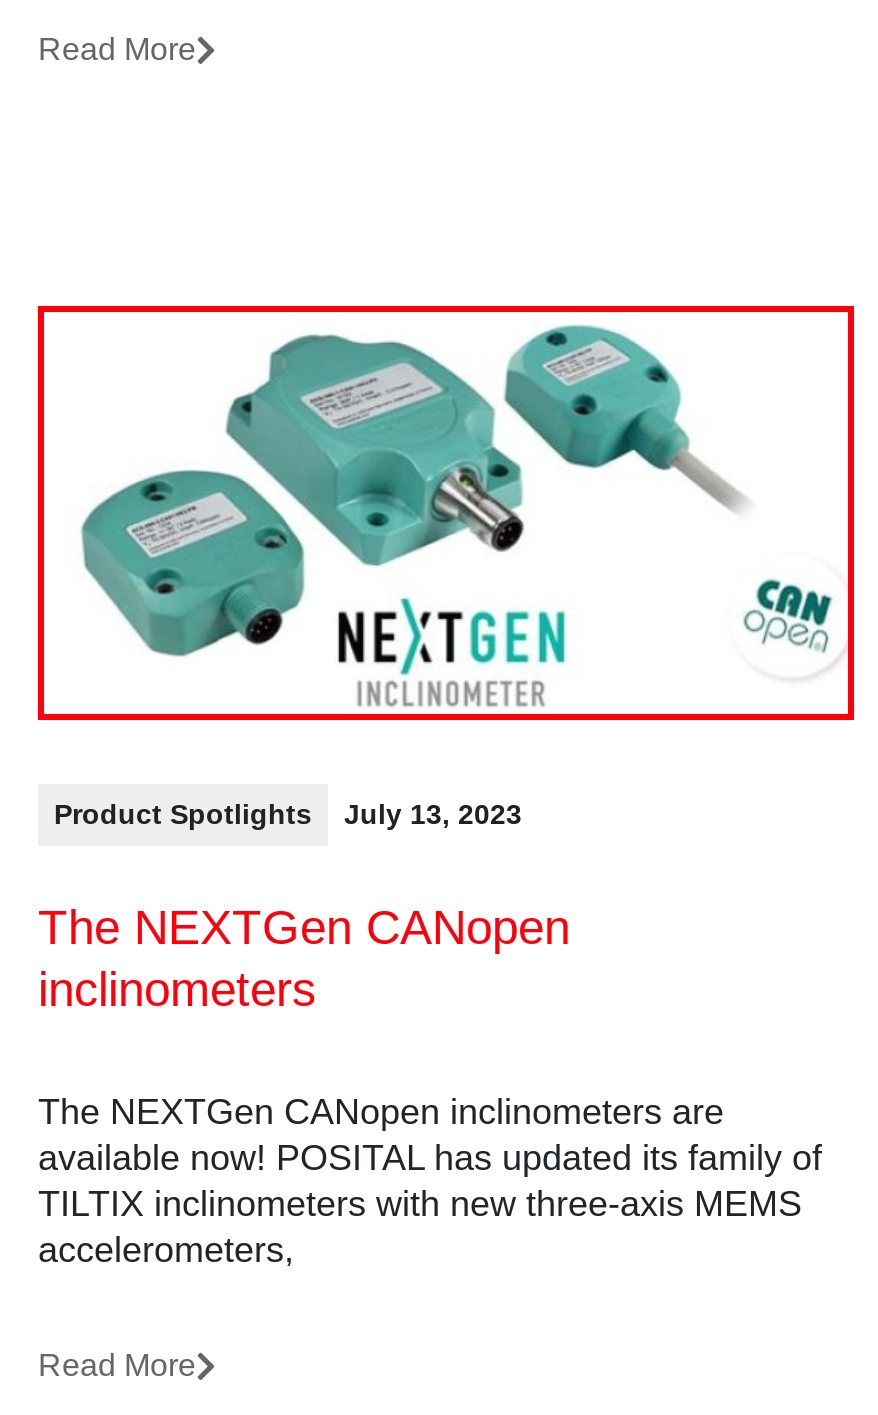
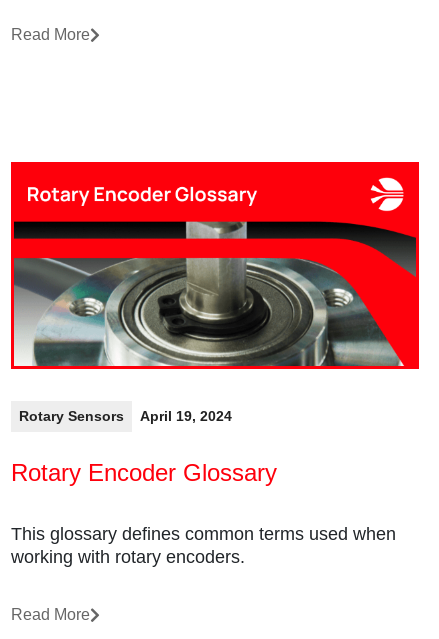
[42,310,850,714] [image] -> [13,166,417,367] [image]
[54,797,522,829] Product Spotlights | July 13, 2023 -> [19,407,232,423] Rotary Sensors | April 19, 2024
[38,899,570,1015] The NEXTGen CANopen | inclinometers -> [11,458,277,485] Rotary Encoder Glossary
[38,1091,822,1269] The NEXTGen CANopen inclinometers are | available now! POSITAL has updated its family of | TILTIX inclinometers with new three-axis MEMS | accelerometers, -> [11,523,396,566] This glossary defines common terms used when | working with rotary encoders.

